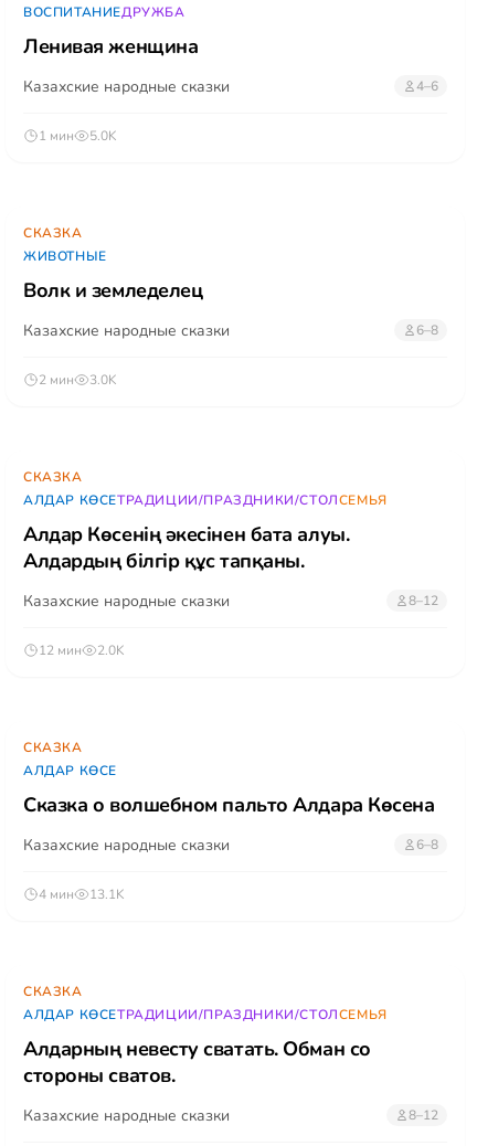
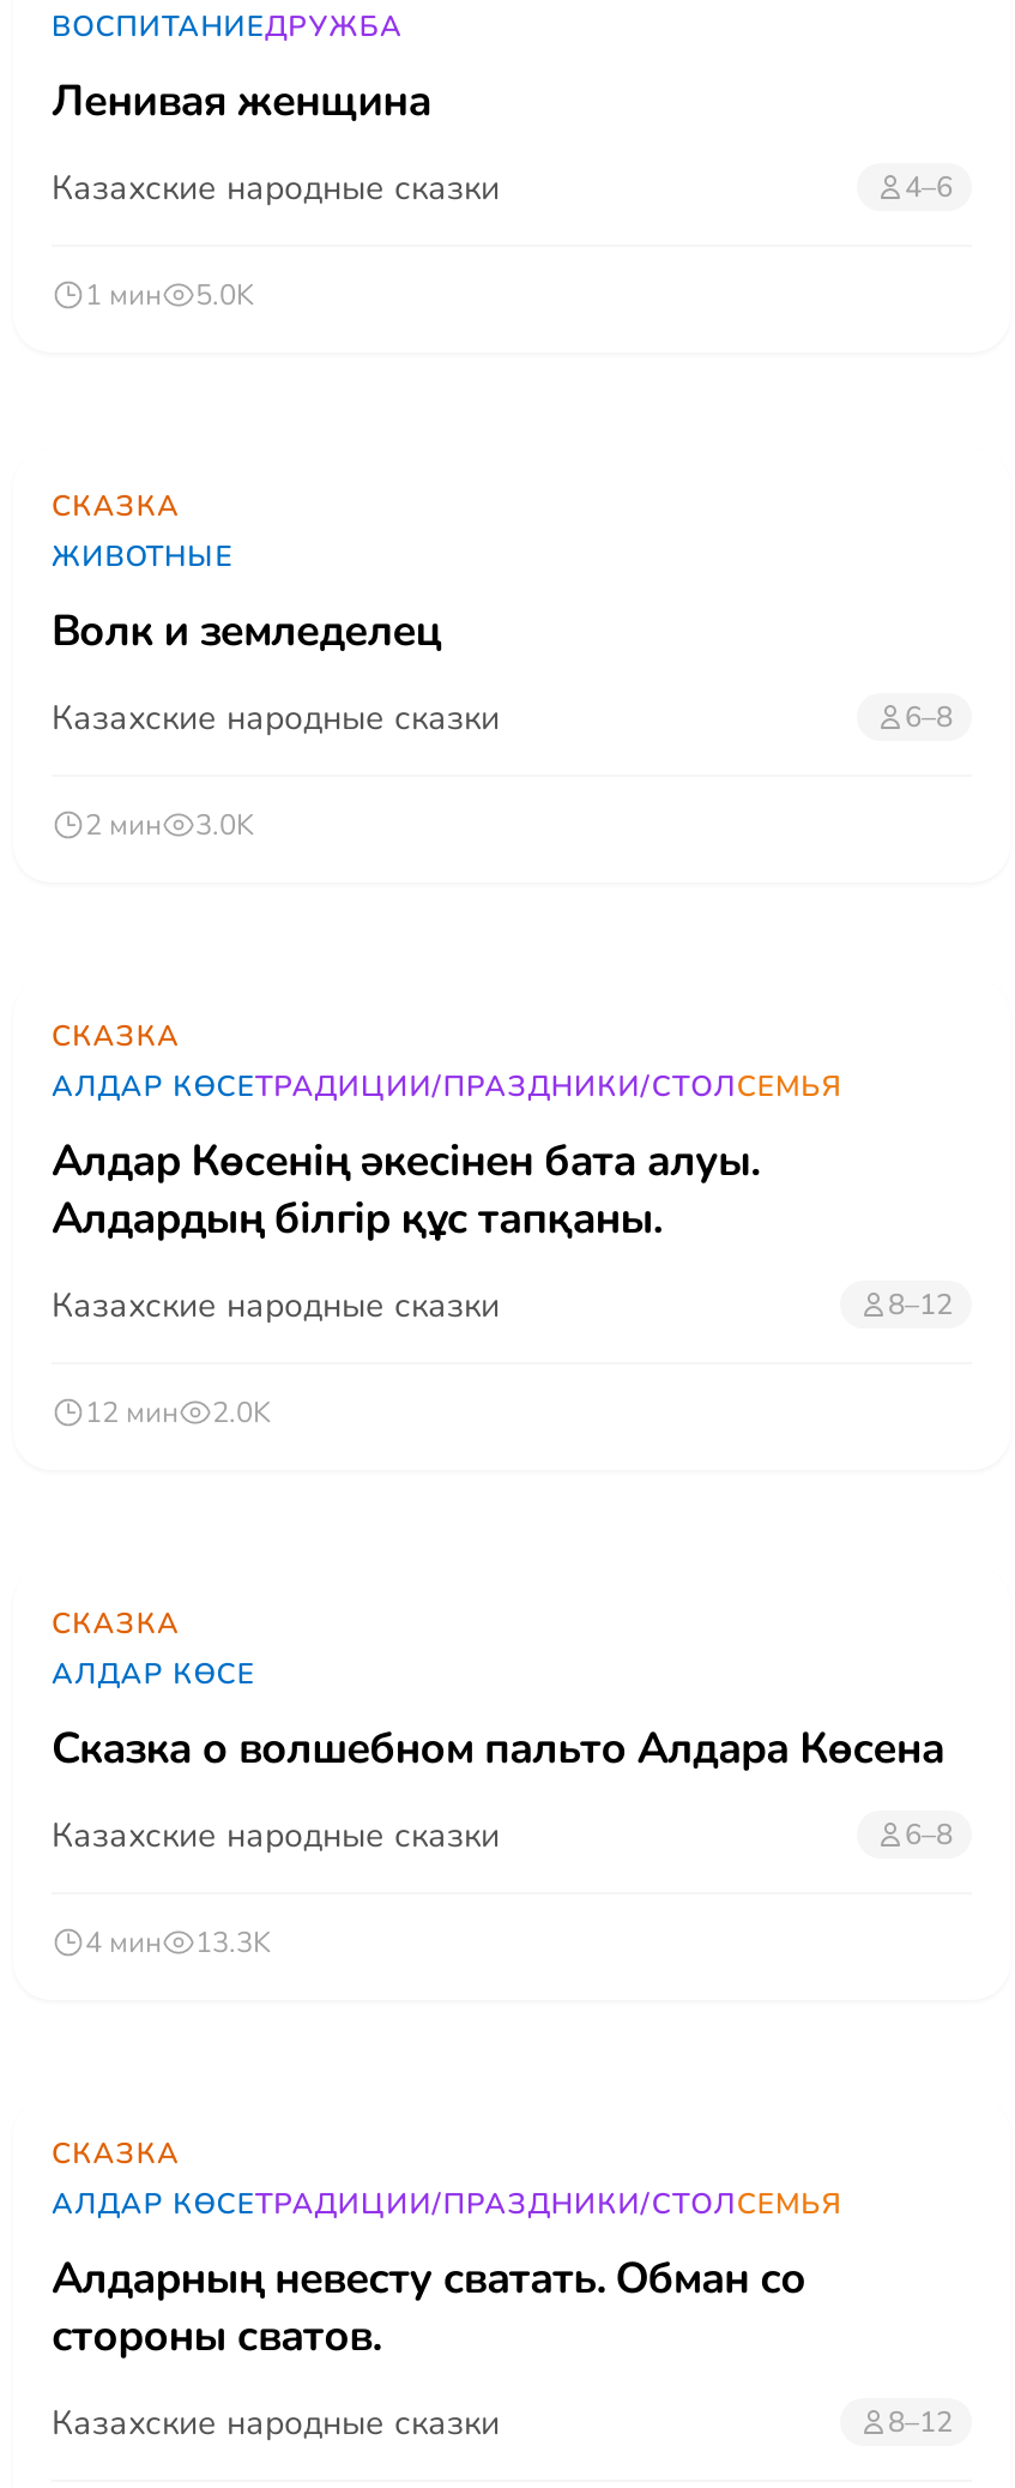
[39,885,125,903] 4 мин 13.1K -> [85,1922,272,1961] 4 мин 13.3K

